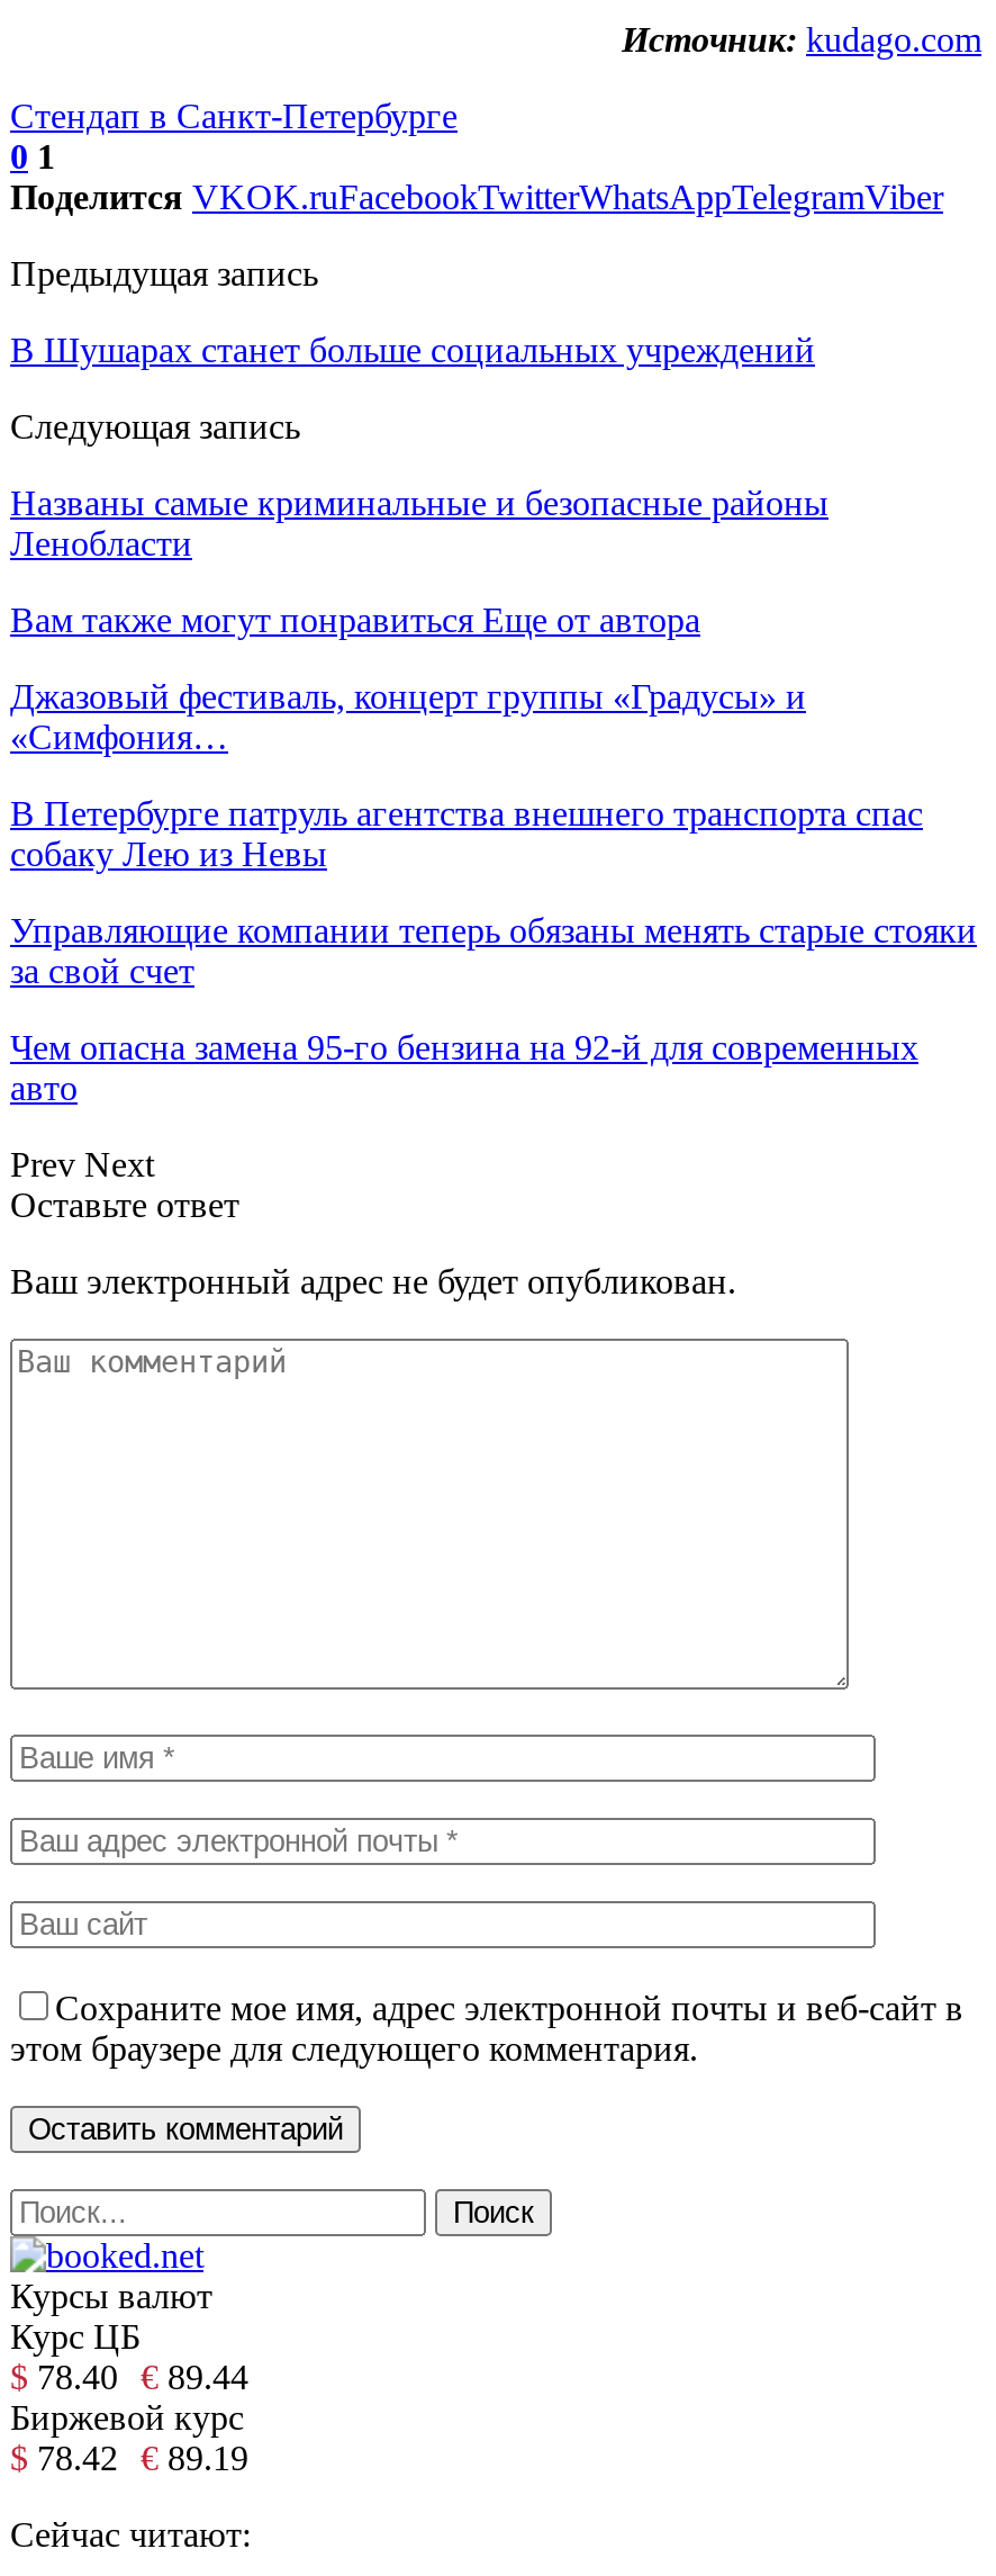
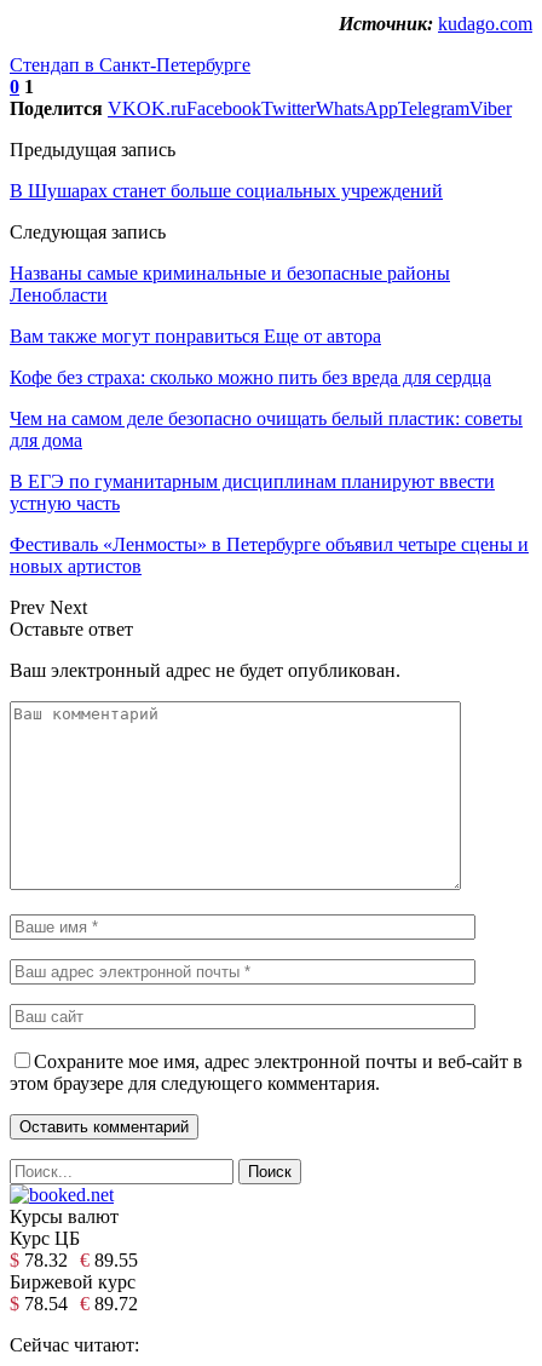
[10,677,806,755] Джазовый фестиваль, концерт группы «Градусы» и | «Симфония… -> [10,367,491,387] Кофе без страха: сколько можно пить без вреда для сердца
[10,794,923,872] В Петербурге патруль агентства внешнего транспорта спас | собаку Лею из Невы -> [10,408,523,450] Чем на самом деле безопасно очищать белый пластик: советы | для дома
[10,911,977,989] Управляющие компании теперь обязаны менять старые стояки | за свой счет -> [10,471,495,513] В ЕГЭ по гуманитарным дисциплинам планируют ввести | устную часть
[10,1028,918,1106] Чем опасна замена 95-го бензина на 92-й для современных | авто -> [10,534,529,576] Фестиваль «Ленмосты» в Петербурге объявил четыре сцены и | новых артистов
[10,2357,248,2396] $ 78.40 € 89.44 -> [10,1250,138,1270] $ 78.32 € 89.55
[10,2438,248,2477] $ 78.42 € 89.19 -> [10,1293,138,1314] $ 78.54 € 89.72

